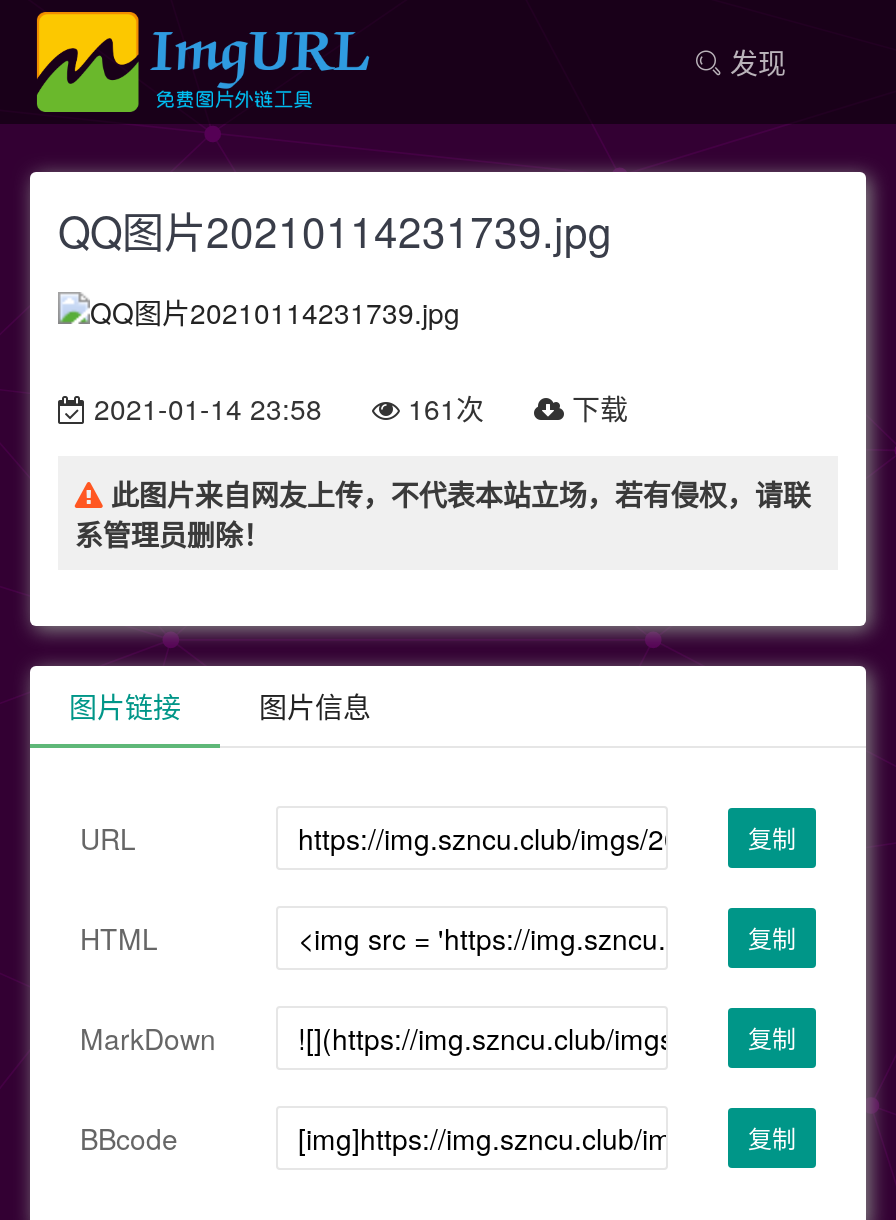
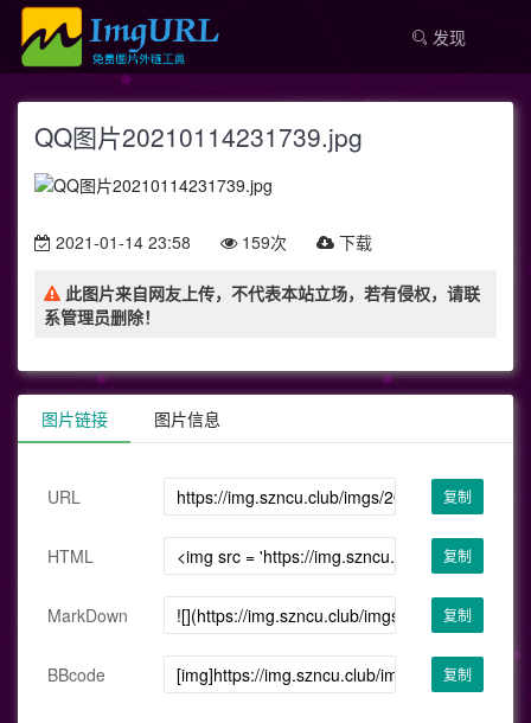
[86,389,628,429] 2021-01-14 23:58 161次 下载 -> [51,230,372,254] 2021-01-14 23:58 159次 下载

